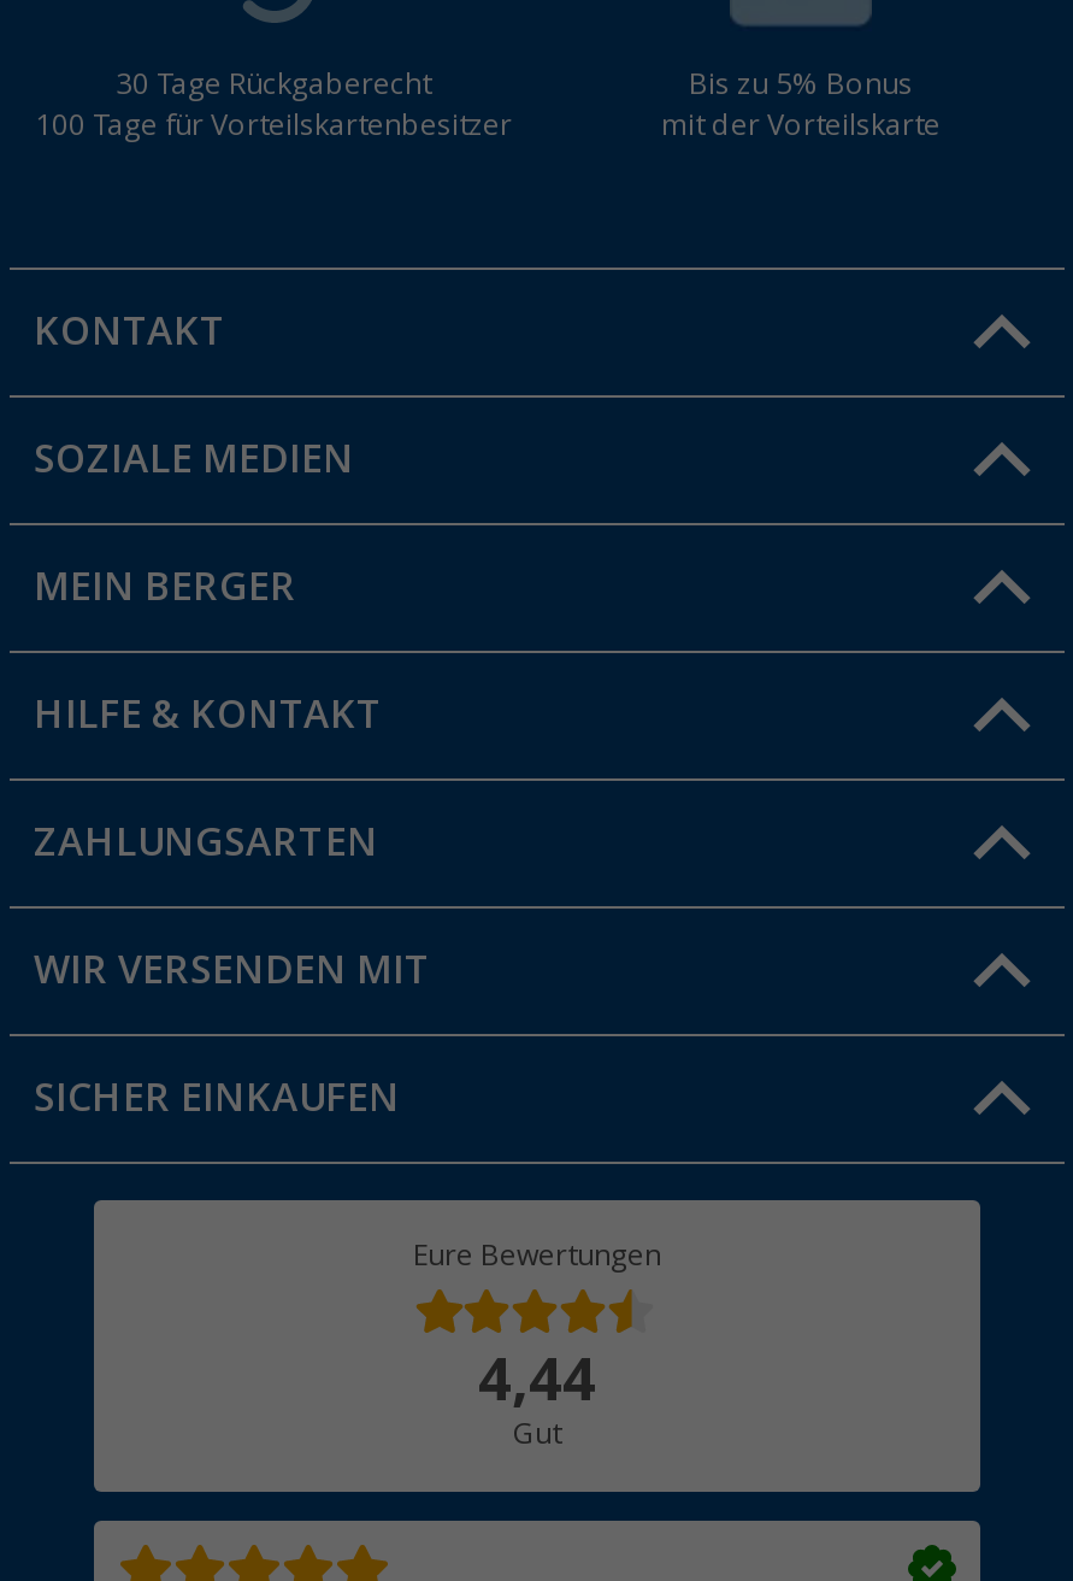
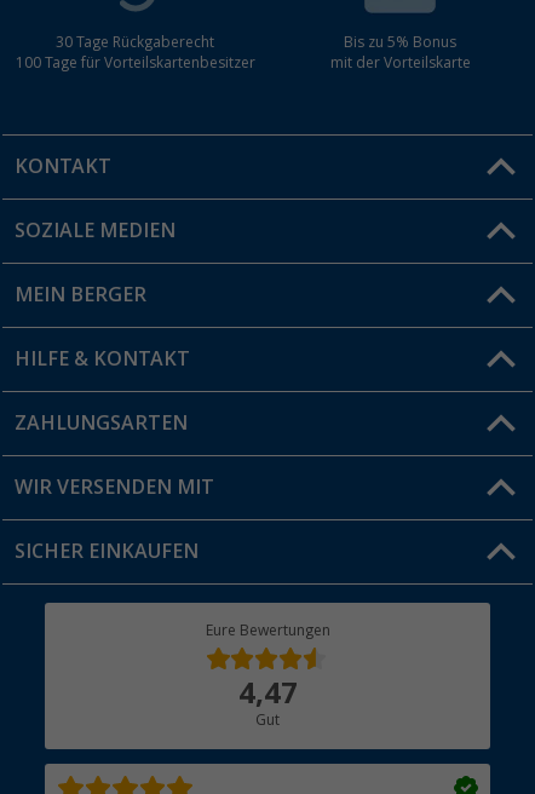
[478,1347,596,1414] 4,44 -> [238,676,297,710] 4,47

